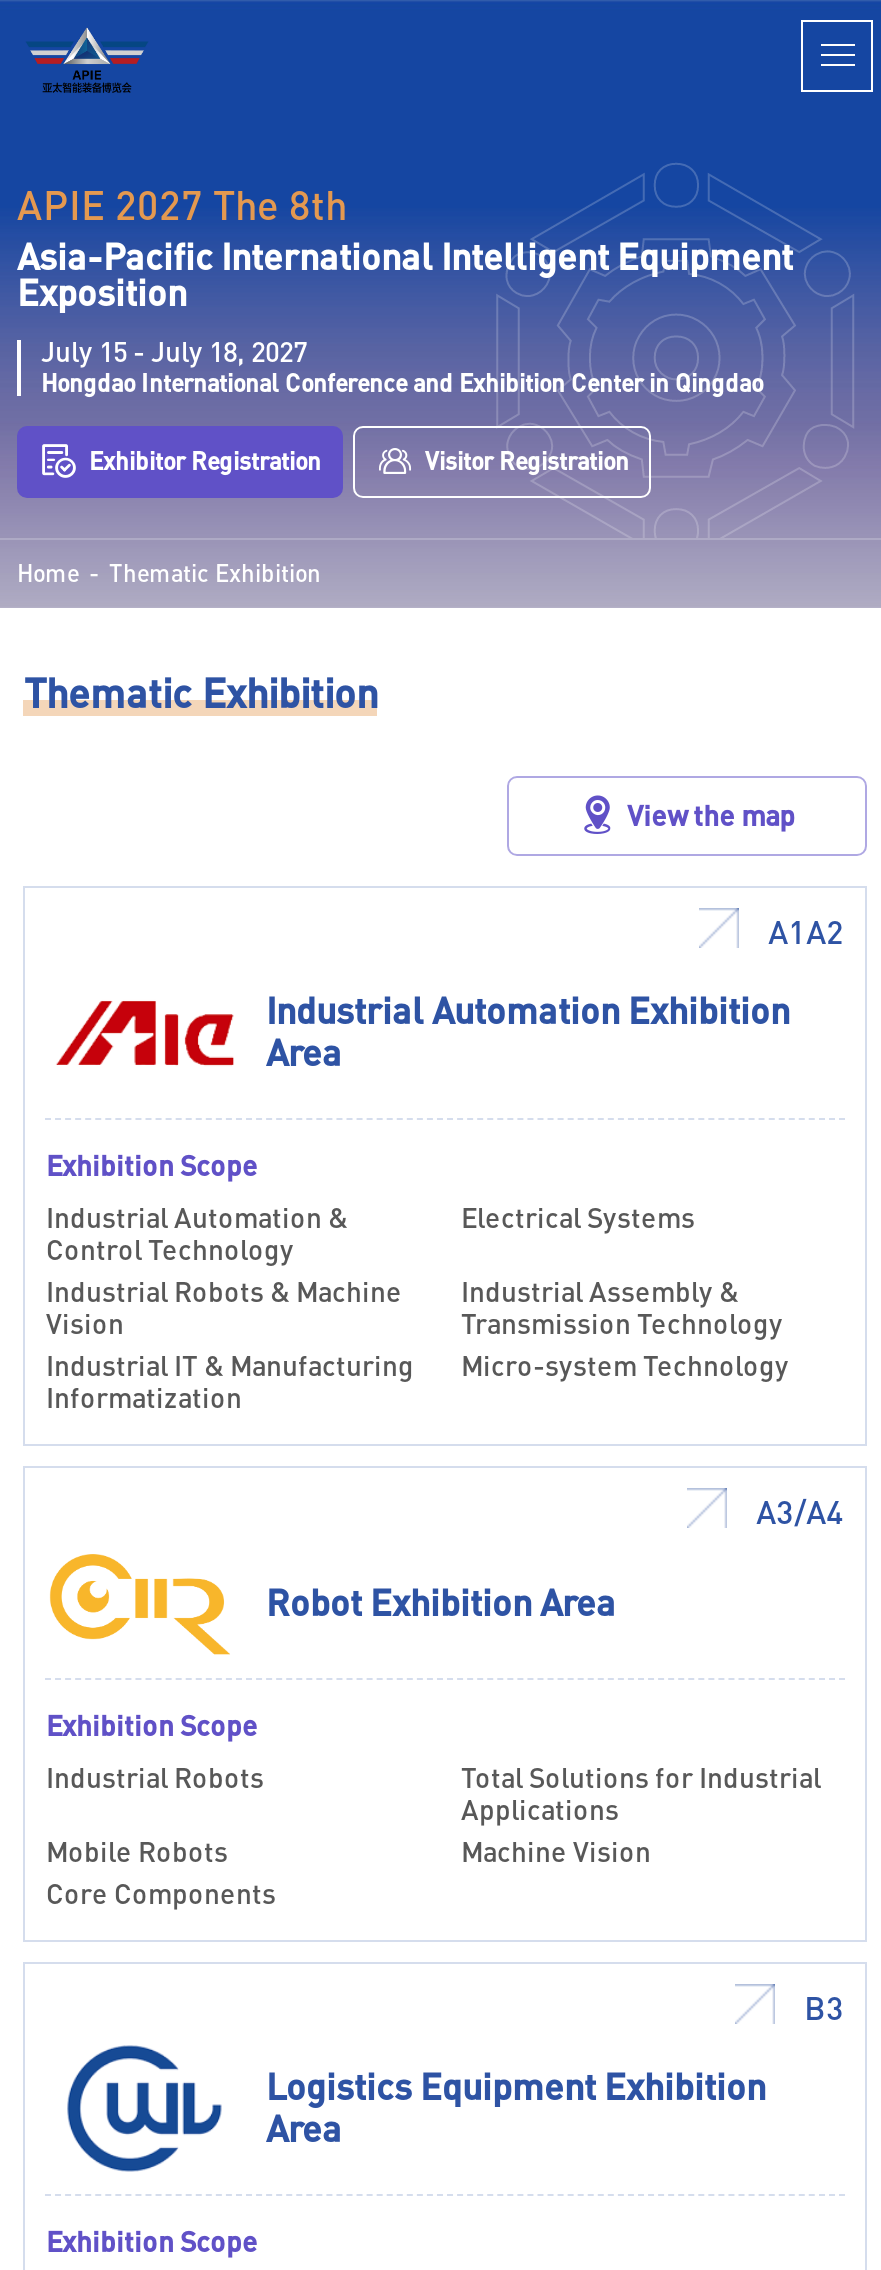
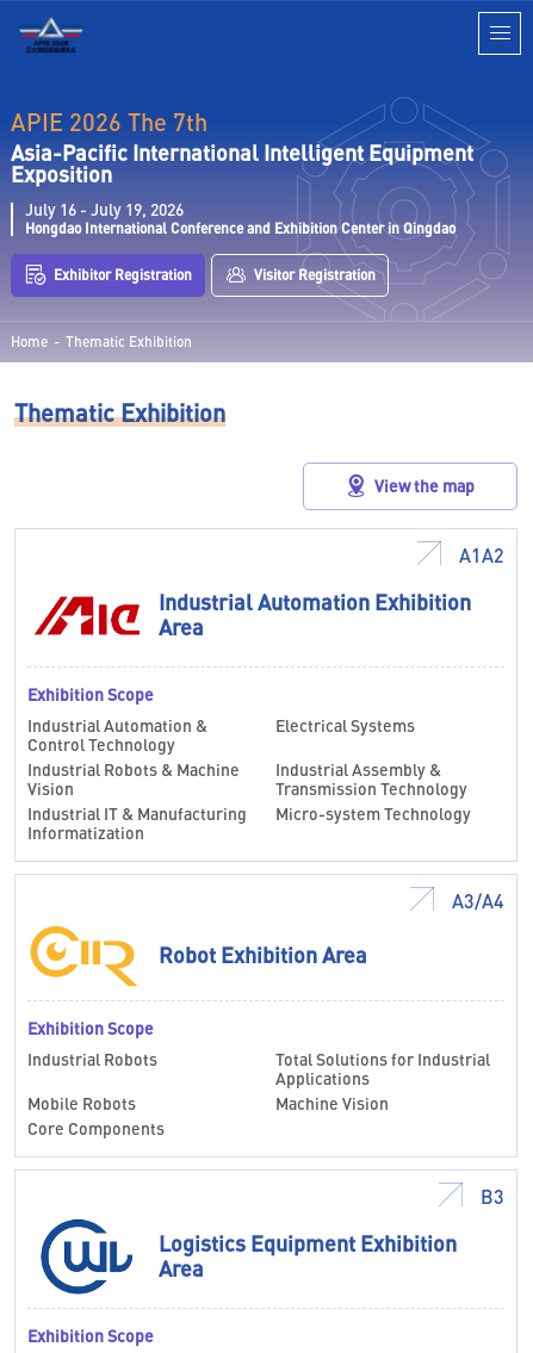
[17,180,347,228] APIE 2027 The 8th -> [11,107,207,136] APIE 2026 The 7th
[41,334,307,368] July 15 - July 18, 2027 -> [25,199,184,219] July 16 - July 19, 2026

